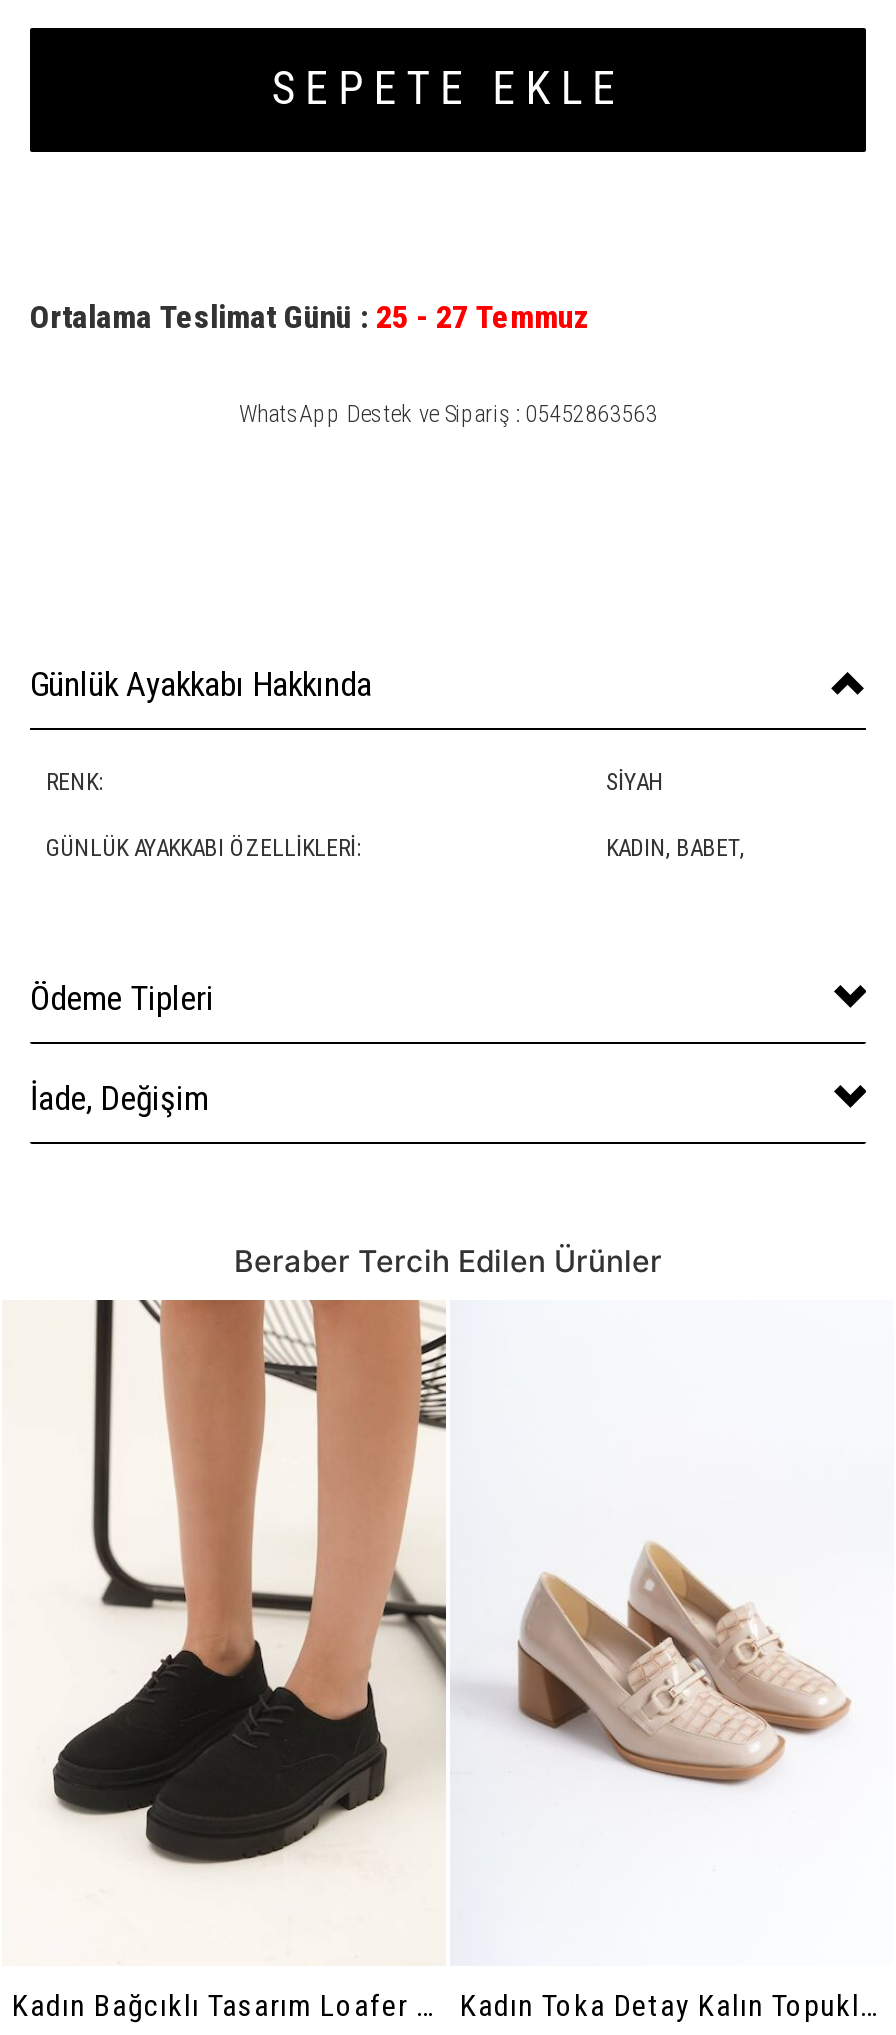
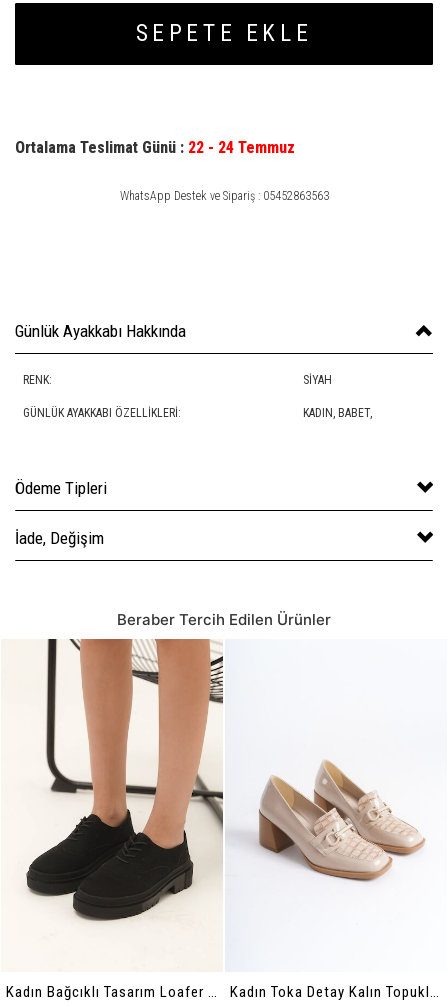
[30,297,590,335] Ortalama Teslimat Günü : 25 - 27 Temmuz -> [15,137,295,156] Ortalama Teslimat Günü : 22 - 24 Temmuz

